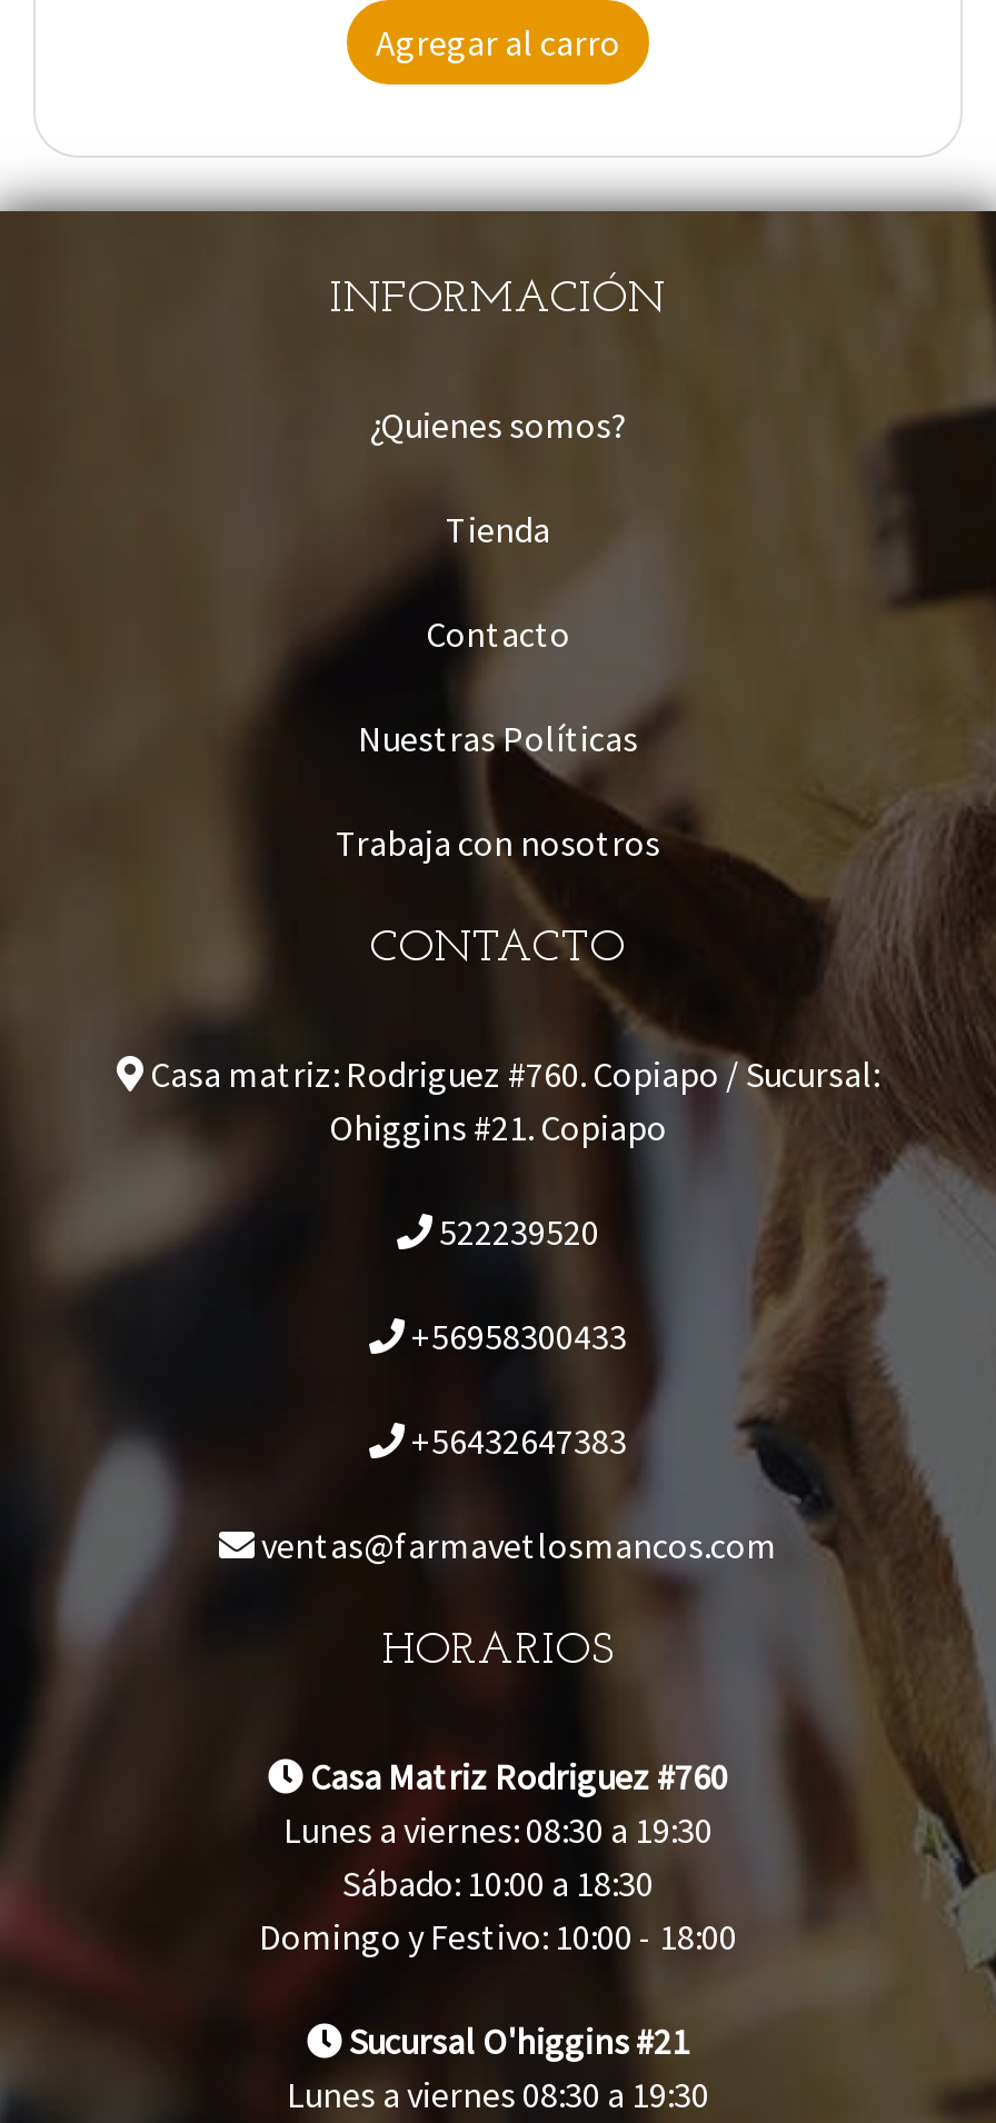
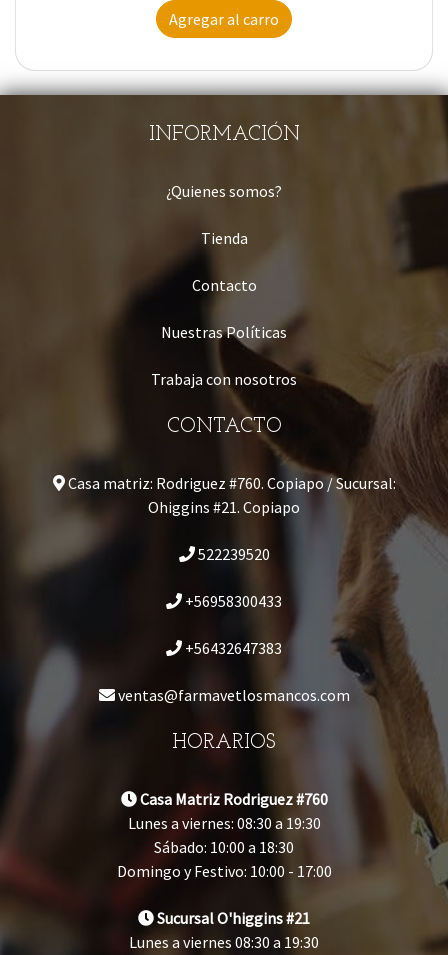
[259,1914,737,1958] Domingo y Festivo: 10:00 - 18:00 -> [116,861,331,881] Domingo y Festivo: 10:00 - 17:00

